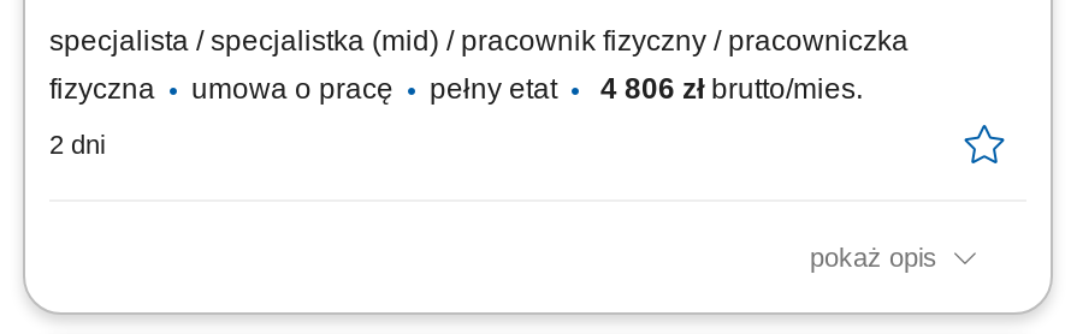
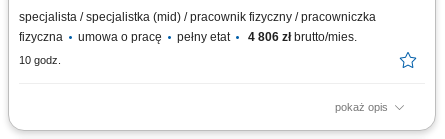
[49,130,105,159] 2 dni -> [19,54,61,66] 10 godz.

